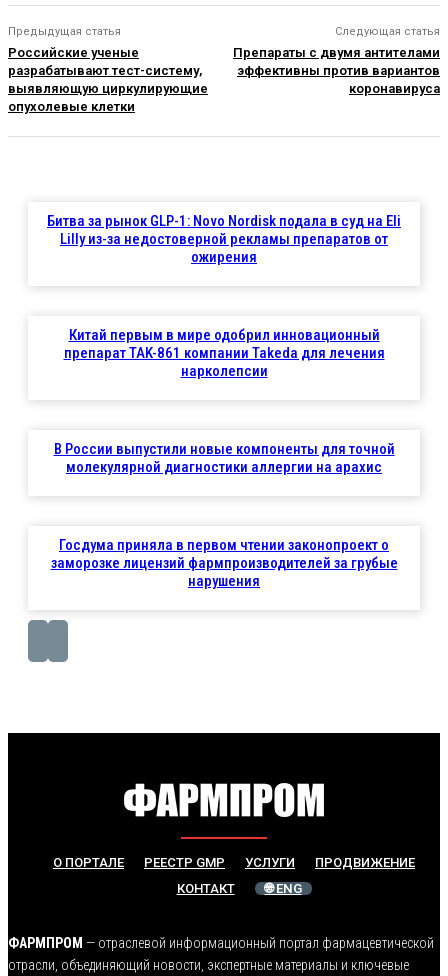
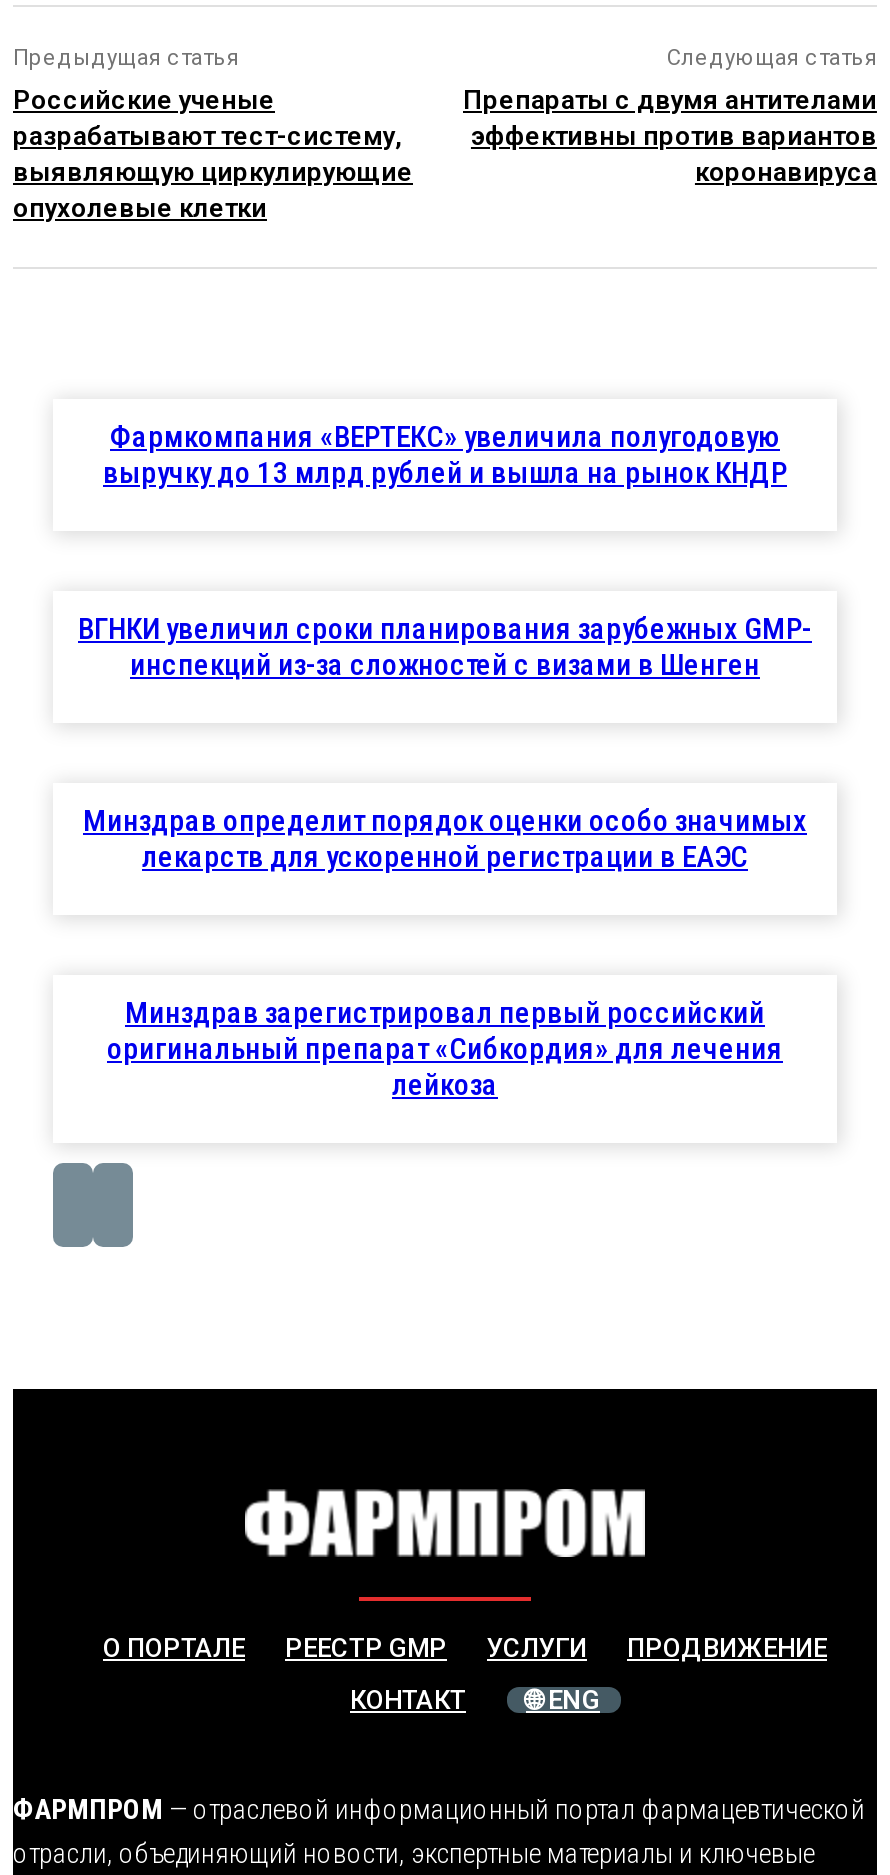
[47,212,401,266] Битва за рынок GLP-1: Novo Nordisk подала в суд на Eli | Lilly из-за недостоверной рекламы препаратов от | ожирения -> [103,420,787,492] Фармкомпания «ВЕРТЕКС» увеличила полугодовую | выручку до 13 млрд рублей и вышла на рынок КНДР
[63,326,384,380] Китай первым в мире одобрил инновационный | препарат TAK-861 компании Takeda для лечения | нарколепсии -> [78,612,812,684] ВГНКИ увеличил сроки планирования зарубежных GMP- | инспекций из-за сложностей с визами в Шенген
[53,440,394,476] В России выпустили новые компоненты для точной | молекулярной диагностики аллергии на арахис -> [83,804,807,876] Минздрав определит порядок оценки особо значимых | лекарств для ускоренной регистрации в ЕАЭС
[50,536,397,590] Госдума приняла в первом чтении законопроект о | заморозке лицензий фармпроизводителей за грубые | нарушения -> [107,996,783,1104] Минздрав зарегистрировал первый российский | оригинальный препарат «Сибкордия» для лечения | лейкоза

